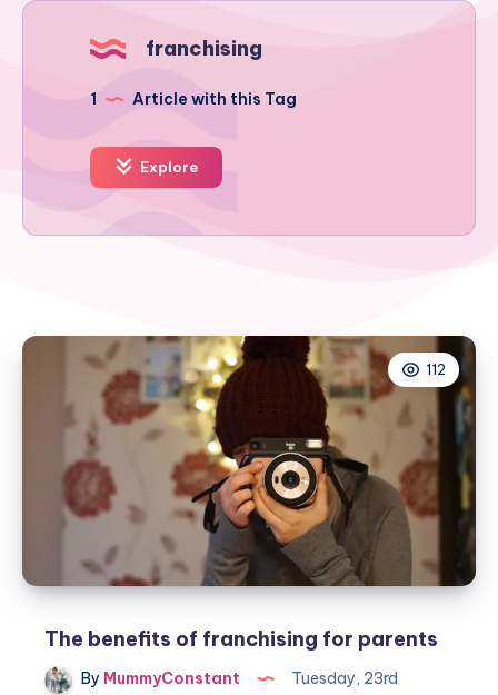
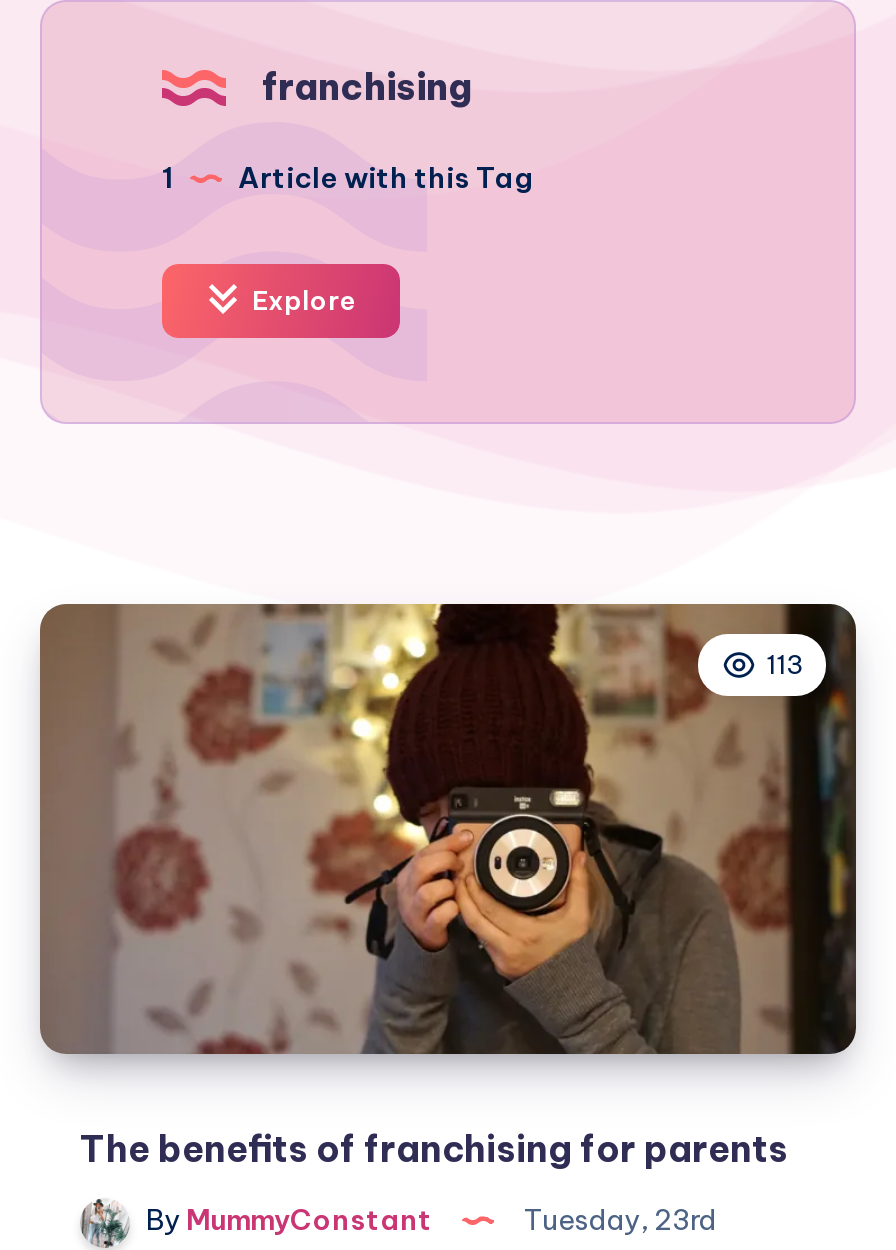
[422,361,446,378] 112 -> [760,649,802,681] 113

